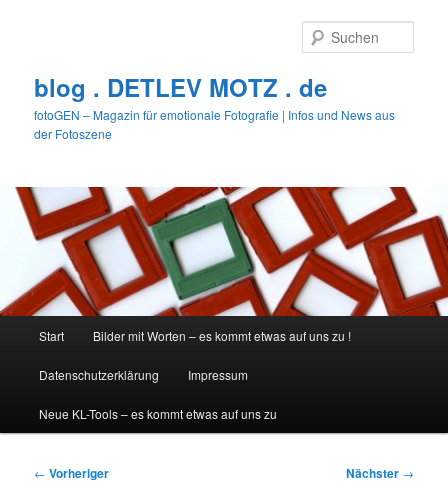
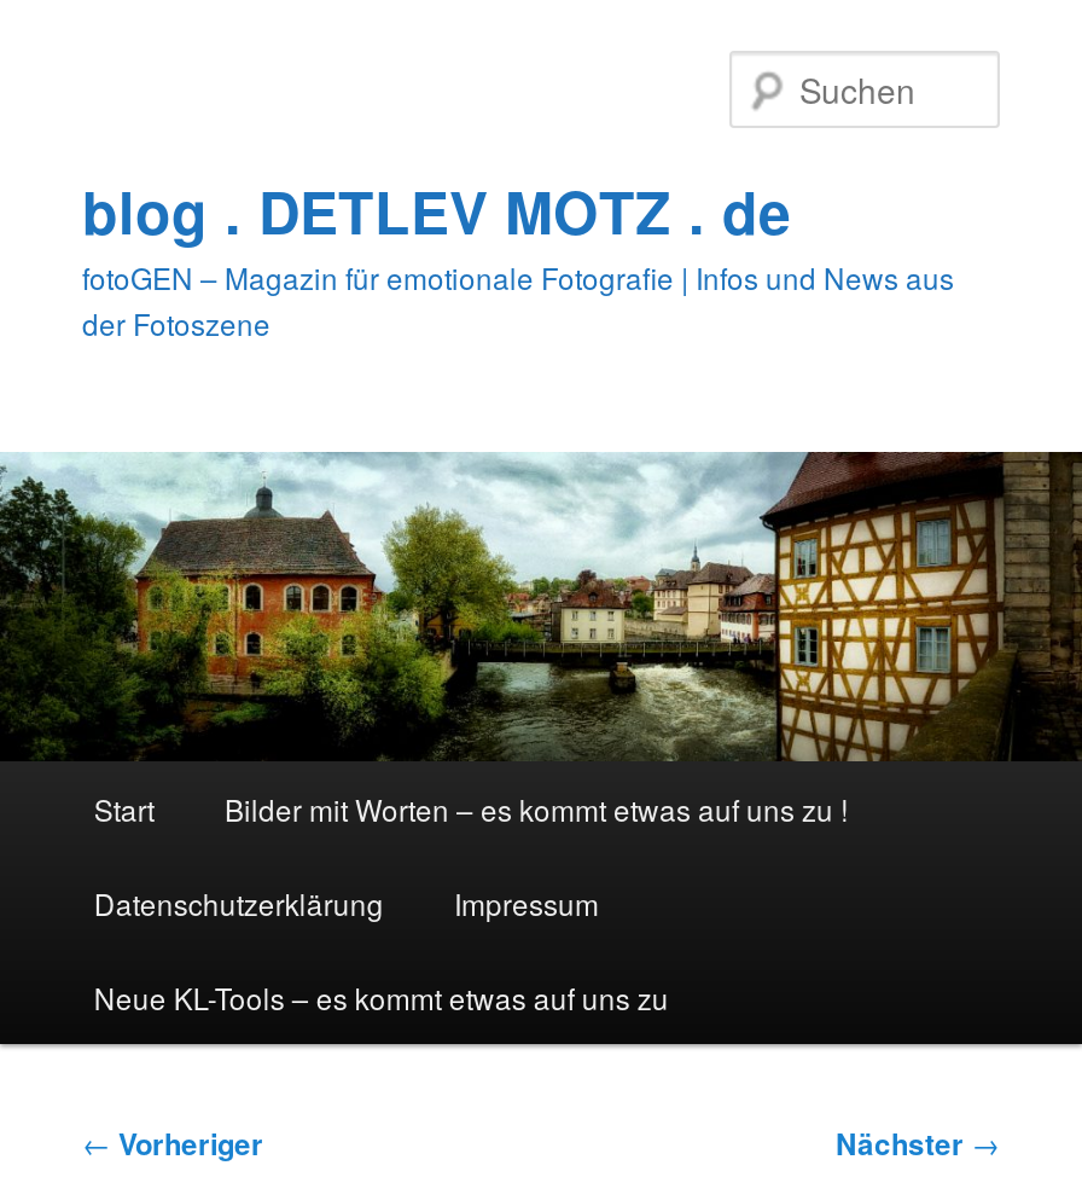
[3,186,445,317] [image] -> [7,450,1075,761] [image]

